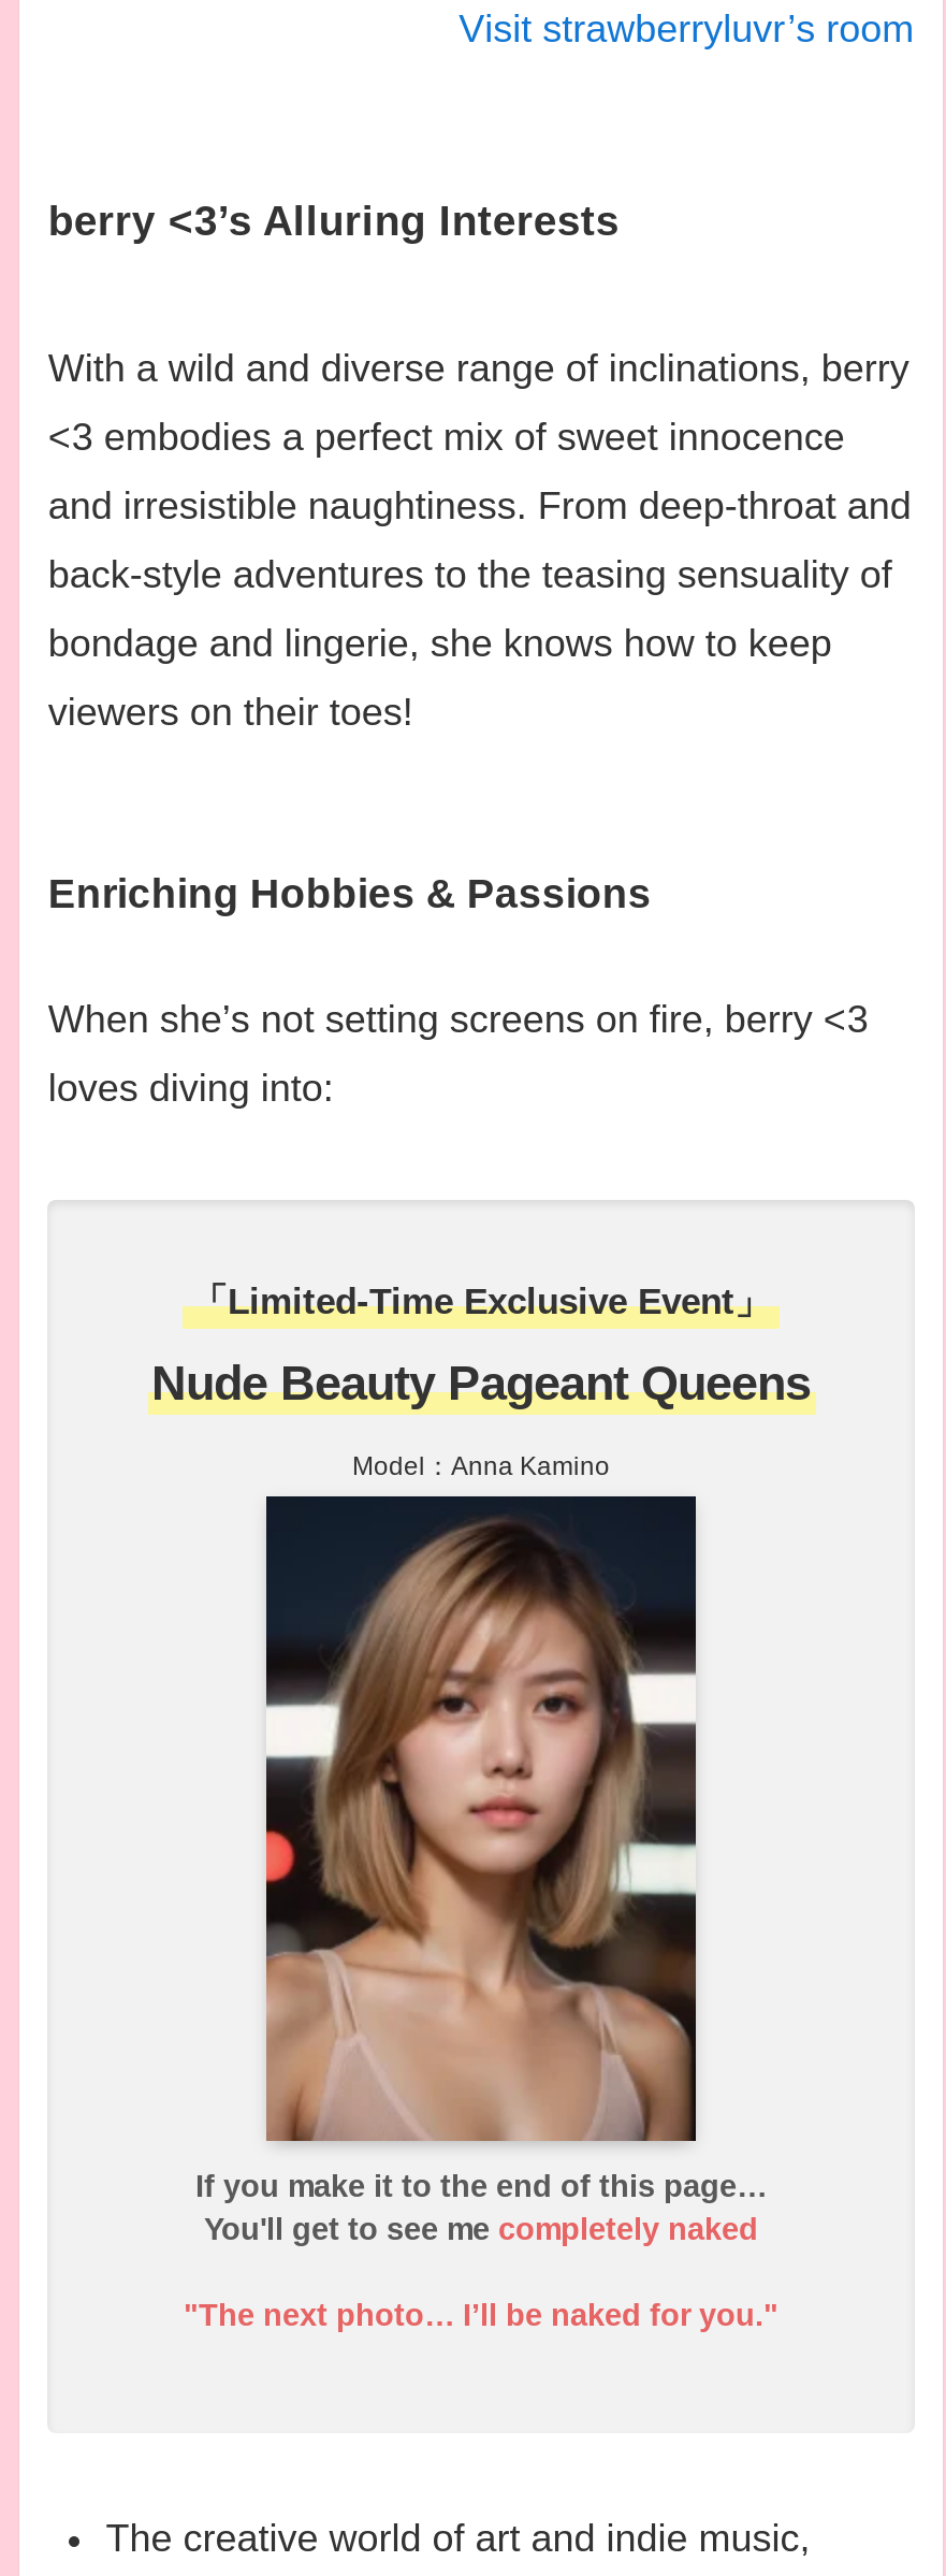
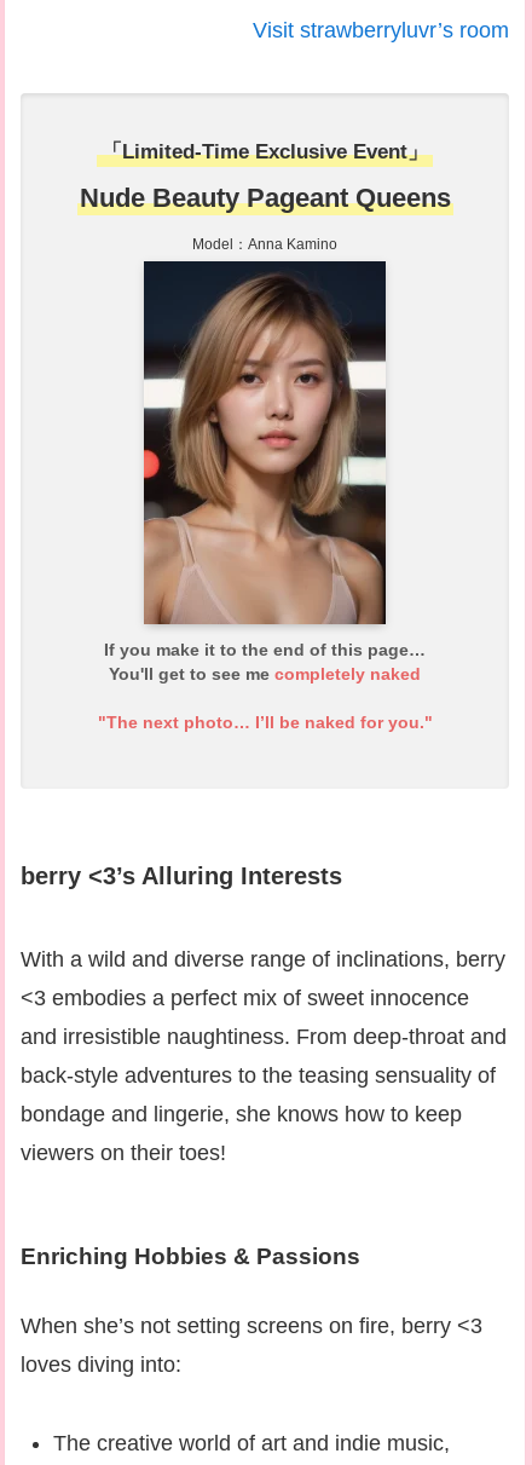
moved [48,196,911,1109] -> [21,862,507,1377]: berry <3’s Alluring Interests | With a wild and diverse range of inclinations, berry | <3 embodies a perfect mix of sweet innocence | ... | When she’s not setting screens on fire, berry <3 | loves diving into:
moved [151,1282,811,1482] -> [79,141,450,253]: 「Limited-Time Exclusive Event」 | Nude Beauty Pageant Queens | Model：Anna Kamino
moved [184,1492,778,2332] -> [97,260,432,732]: [image] | If you make it to the end of this page… | You'll get to see me completely naked | "The next photo… I’ll be naked for you."

